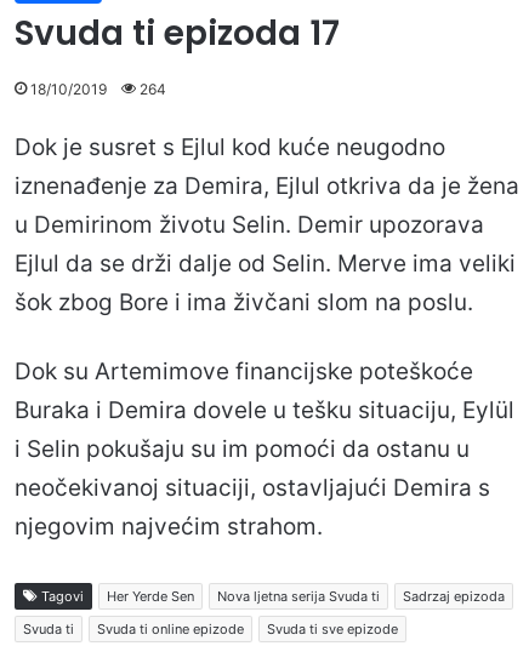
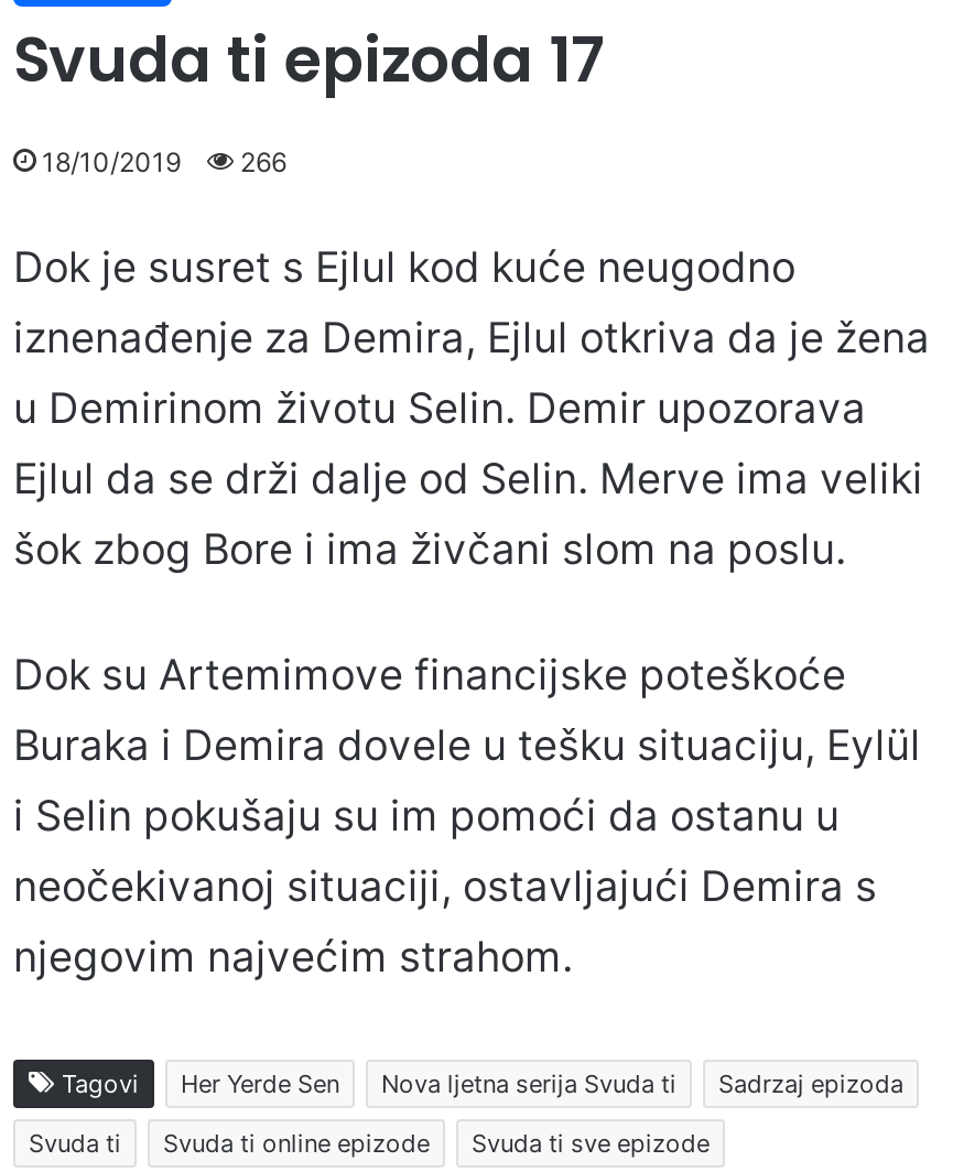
[30,80,166,99] 18/10/2019 264 -> [42,146,286,179] 18/10/2019 266

